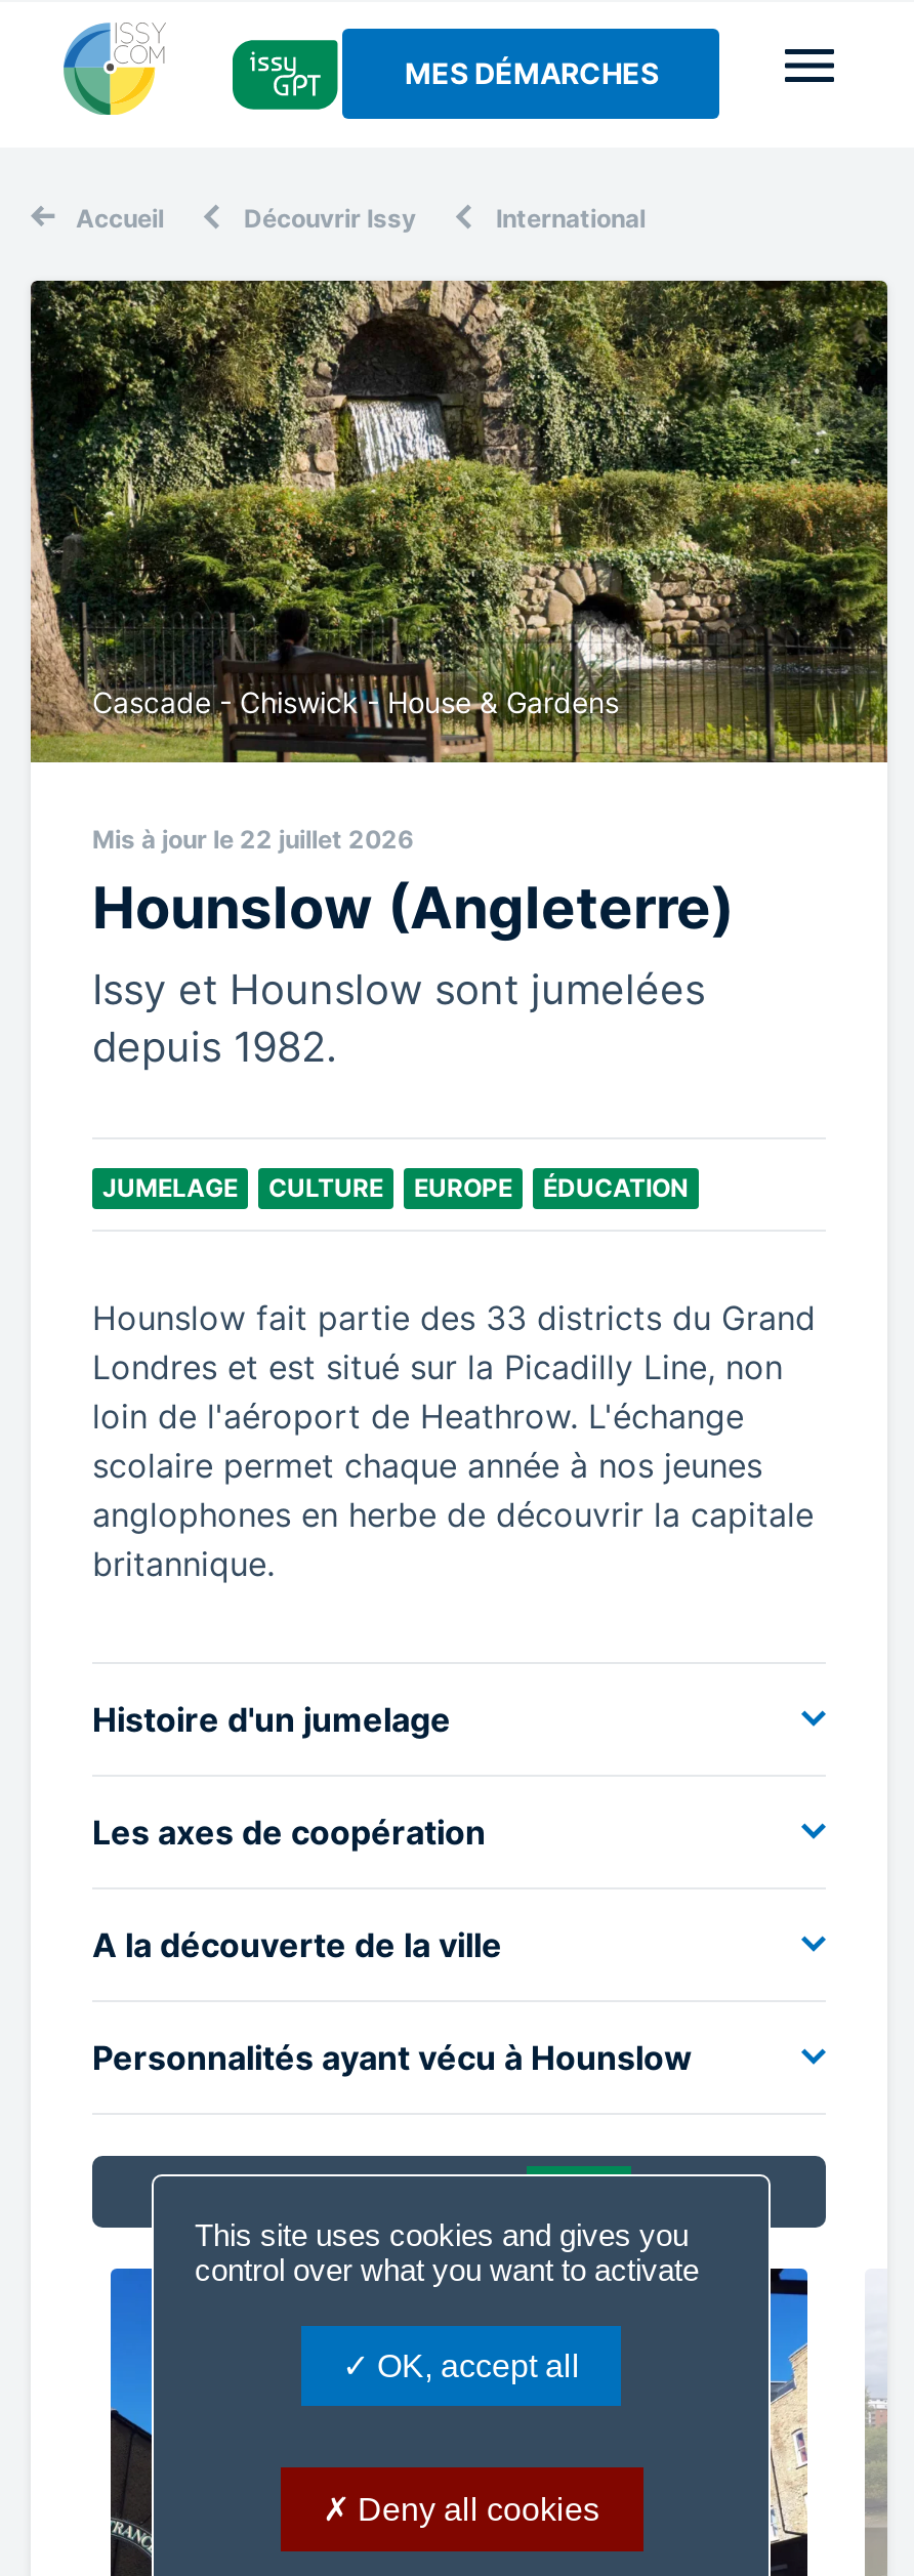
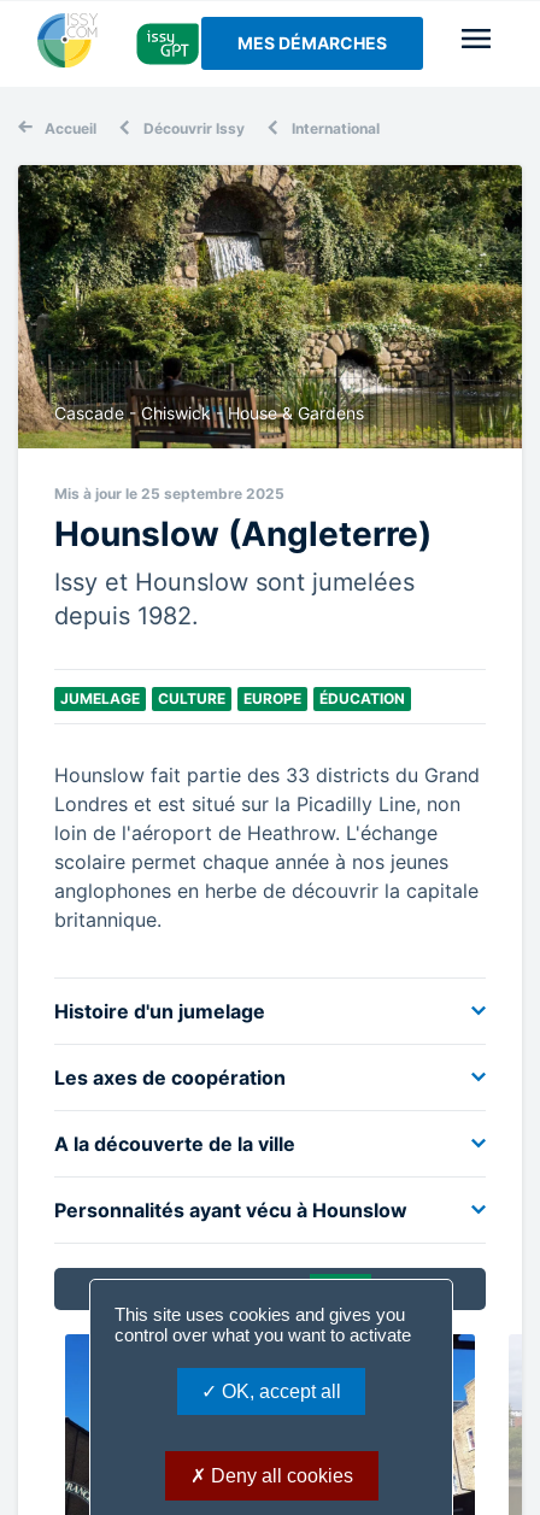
[92,824,414,855] Mis à jour le 22 juillet 2026 -> [54,485,284,503] Mis à jour le 25 septembre 2025

